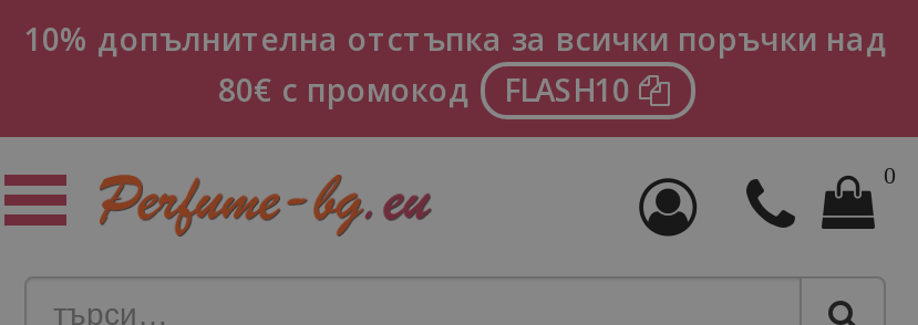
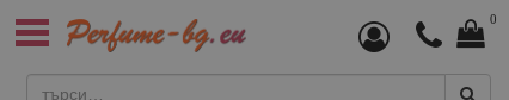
[24,18,888,111] 10% допълнителна отстъпка за всички поръчки над | 80€ с промокод FLASH10 -> none

